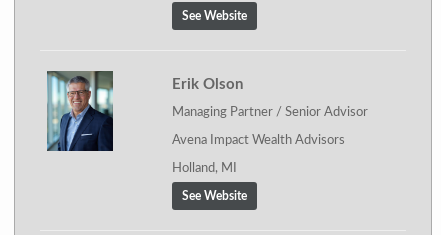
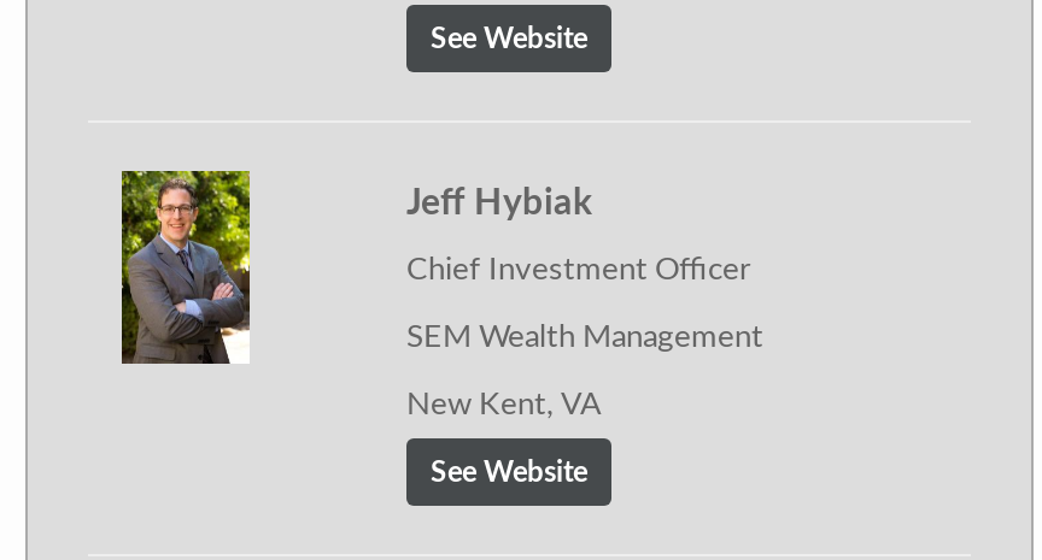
[46,70,114,152] [image] -> [105,169,264,364] [image]
[172,77,243,92] Erik Olson -> [406,185,592,221] Jeff Hybiak
[172,106,368,118] Managing Partner / Senior Advisor -> [406,255,751,284] Chief Investment Officer
[172,134,345,146] Avena Impact Wealth Advisors -> [406,322,763,351] SEM Wealth Management
[172,162,237,174] Holland, MI -> [406,390,602,419] New Kent, VA

